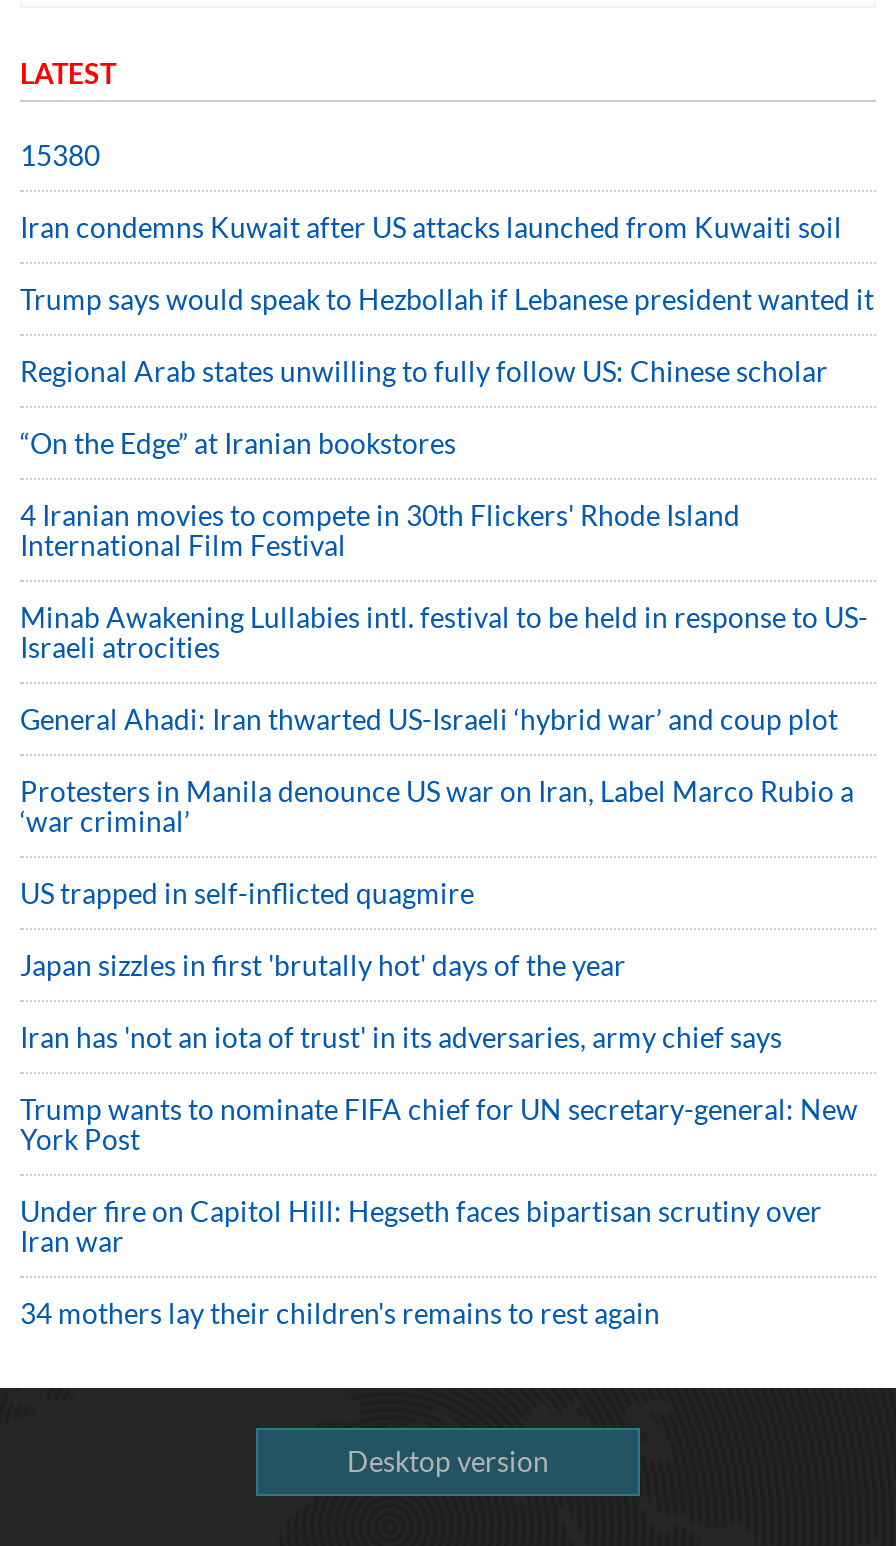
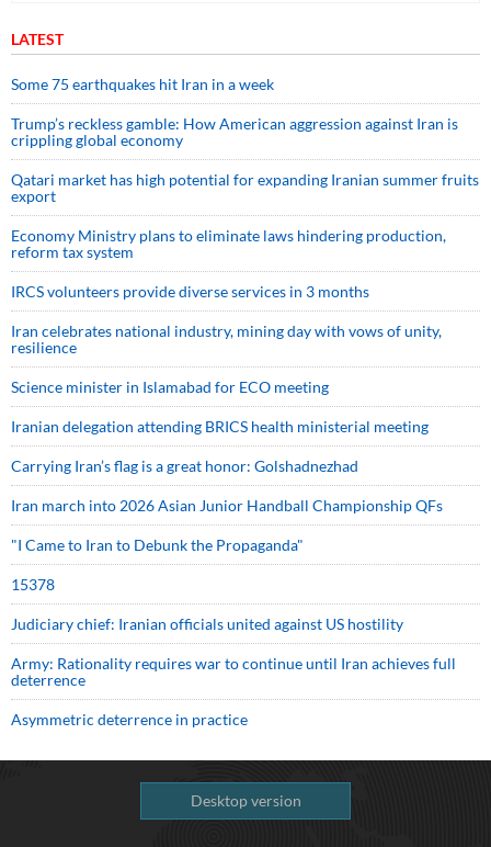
[20,139,100,173] 15380 -> [11,75,274,94] Some 75 earthquakes hit Iran in a week
[20,211,842,245] Iran condemns Kuwait after US attacks launched from Kuwaiti soil -> [11,114,458,150] Trump’s reckless gamble: How American aggression against Iran is | crippling global economy
[20,283,874,317] Trump says would speak to Hezbollah if Lebanese president wanted it -> [11,170,479,205] Qatari market has high potential for expanding Iranian summer fruits | export
[20,355,828,389] Regional Arab states unwilling to fully follow US: Chinese scholar -> [11,226,446,261] Economy Ministry plans to eliminate laws hindering production, | reform tax system
[20,427,456,461] “On the Edge” at Iranian bookstores -> [11,282,369,301] IRCS volunteers provide diverse services in 3 months
[20,499,740,563] 4 Iranian movies to compete in 30th Flickers' Rhode Island | International Film Festival -> [11,322,442,357] Iran celebrates national industry, mining day with vows of unity, | resilience
[20,601,868,665] Minab Awakening Lullabies intl. festival to be held in response to US- | Israeli atrocities -> [11,378,329,396] Science minister in Islamabad for ECO meeting
[20,703,838,737] General Ahadi: Iran thwarted US-Israeli ‘hybrid war’ and coup plot -> [11,417,429,436] Iranian delegation attending BRICS health ministerial meeting
[20,775,854,839] Protesters in Manila denounce US war on Iran, Label Marco Rubio a | ‘war criminal’ -> [11,457,358,475] Carrying Iran’s flag is a great honor: Golshadnezhad
[20,877,480,911] US trapped in self-inflicted quagmire -> [11,496,443,515] Iran march into 2026 Asian Junior Handball Championship QFs
[20,949,626,983] Japan sizzles in first 'brutally hot' days of the year -> [11,536,304,554] "I Came to Iran to Debunk the Propaganda"
[20,1021,788,1055] Iran has 'not an iota of trust' in its adversaries, army chief says -> [11,575,55,594] 15378
[20,1093,858,1157] Trump wants to nominate FIFA chief for UN secretary-general: New | York Post -> [11,615,410,633] Judiciary chief: Iranian officials united against US hostility
[20,1195,822,1259] Under fire on Capitol Hill: Hegseth faces bipartisan scrutiny over | Iran war -> [11,654,456,689] Army: Rationality requires war to continue until Iran achieves full | deterrence
[20,1297,660,1331] 34 mothers lay their children's remains to rest again -> [11,710,248,729] Asymmetric deterrence in practice

